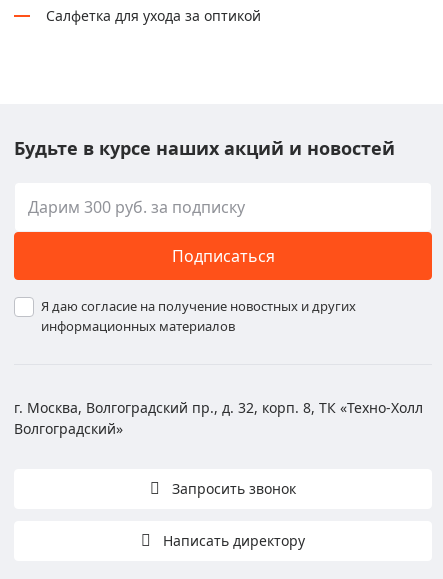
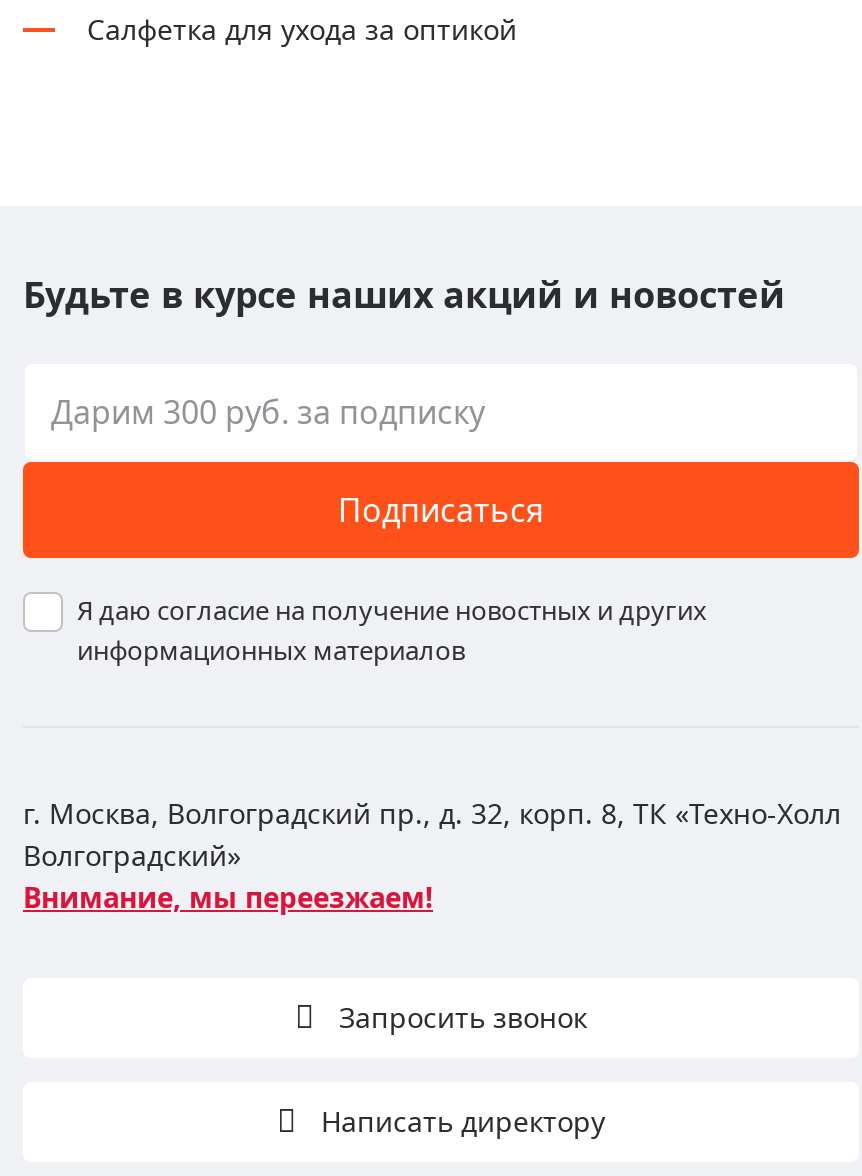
none -> [23,878,433,916] Внимание, мы переезжаем!

